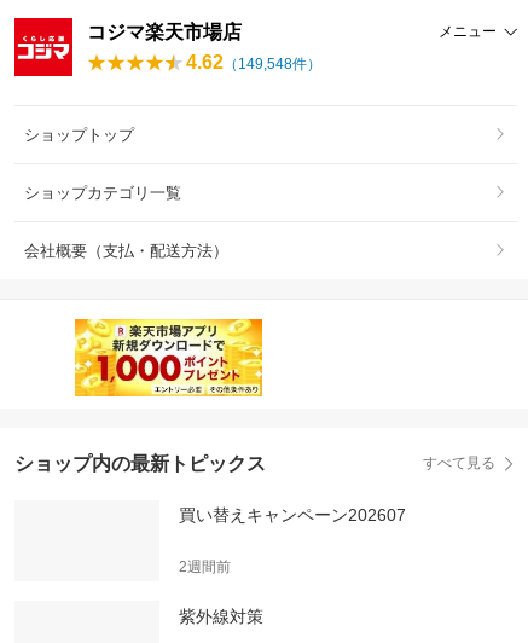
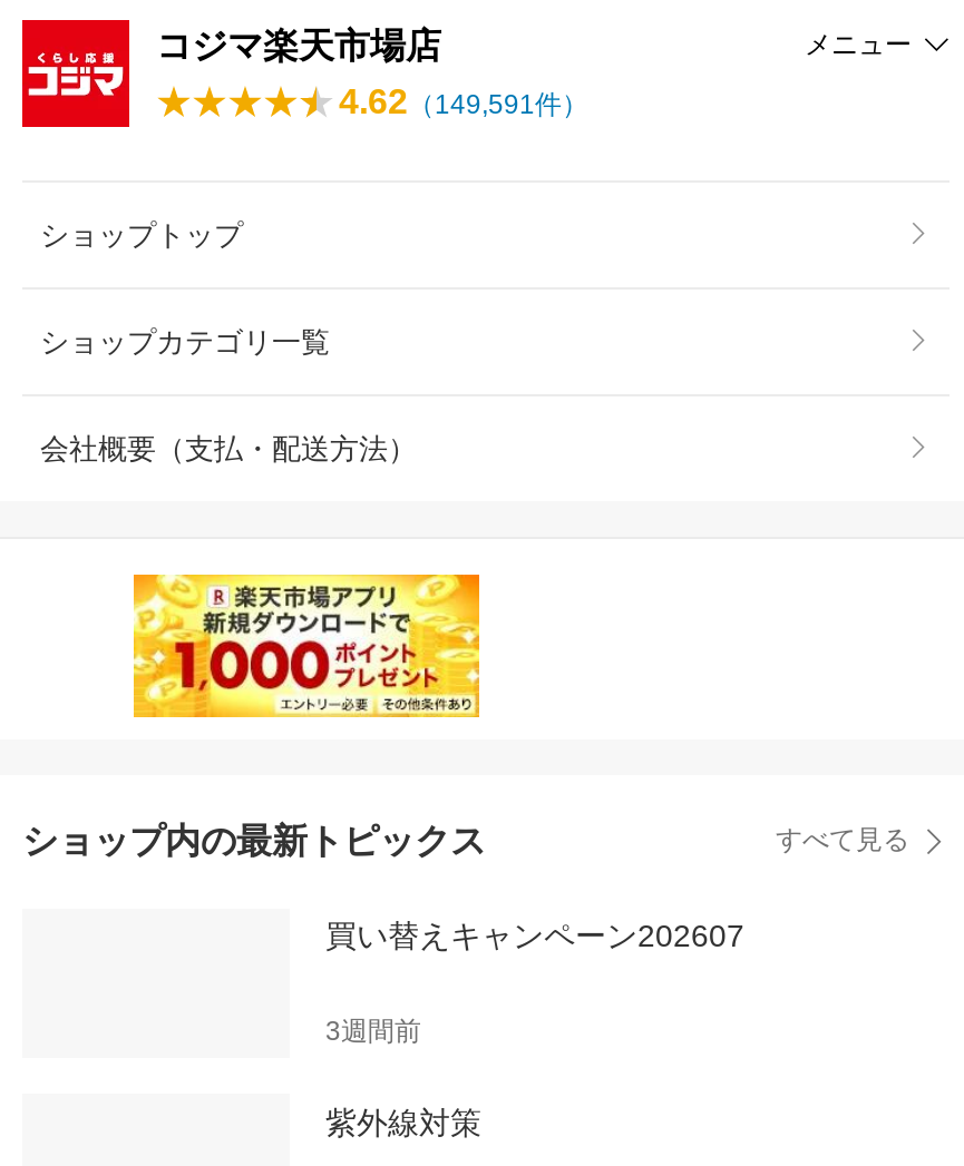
[186,51,321,72] 4.62（149,548件） -> [339,82,588,119] 4.62（149,591件）
[179,559,231,576] 2週間前 -> [325,1017,421,1048] 3週間前

